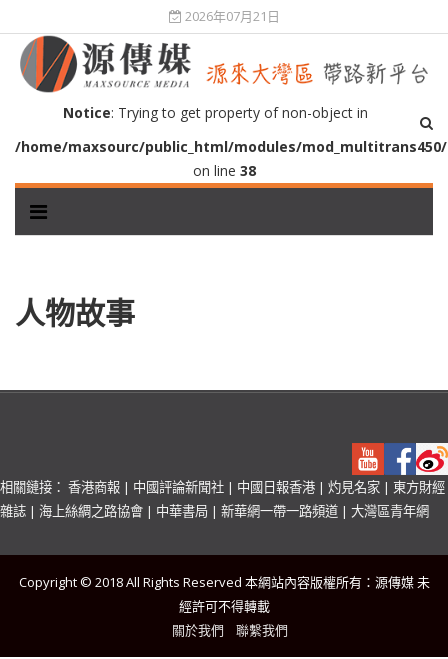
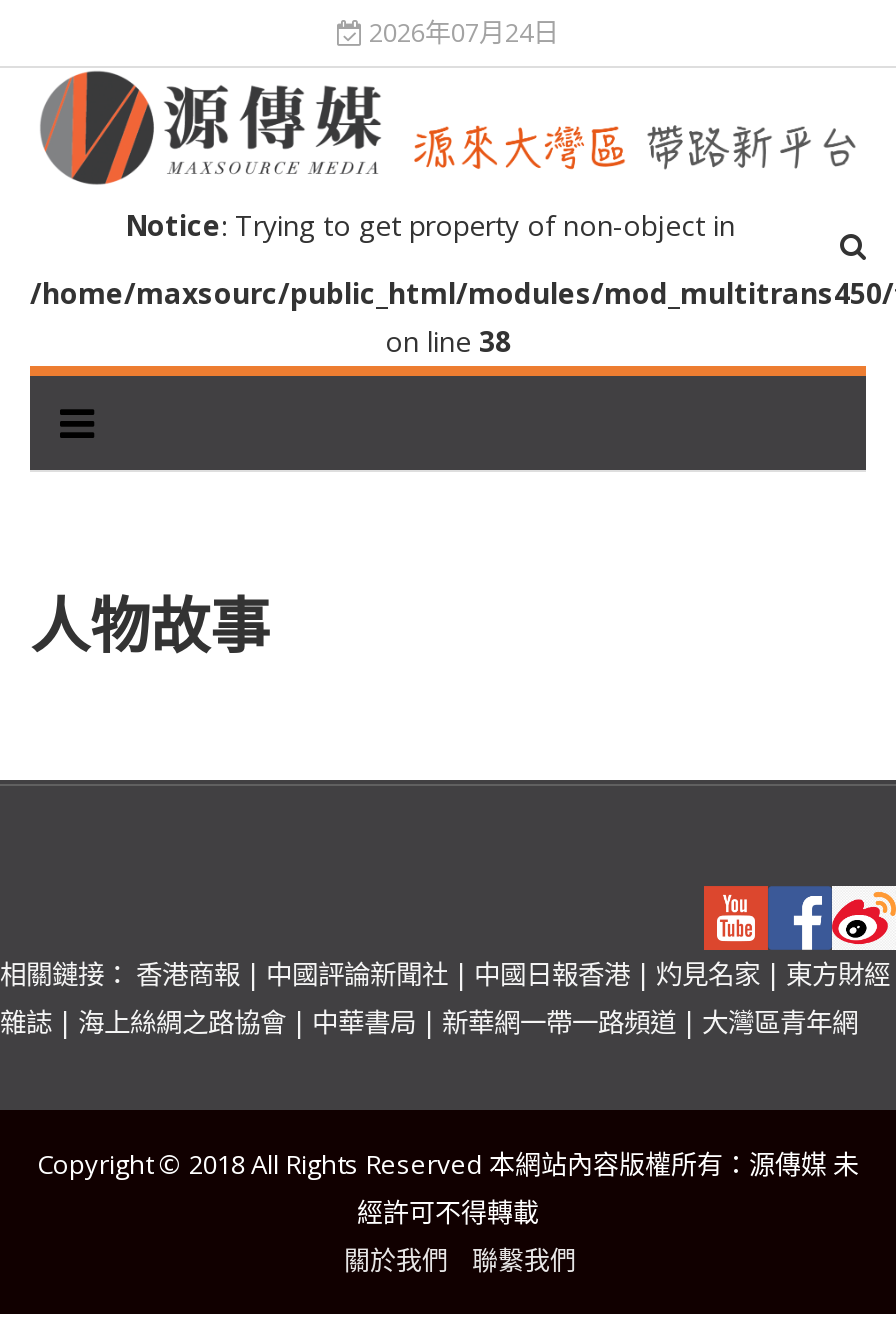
[181,7,279,25] 2026年07月21日 -> [363,14,559,50] 2026年07月24日

